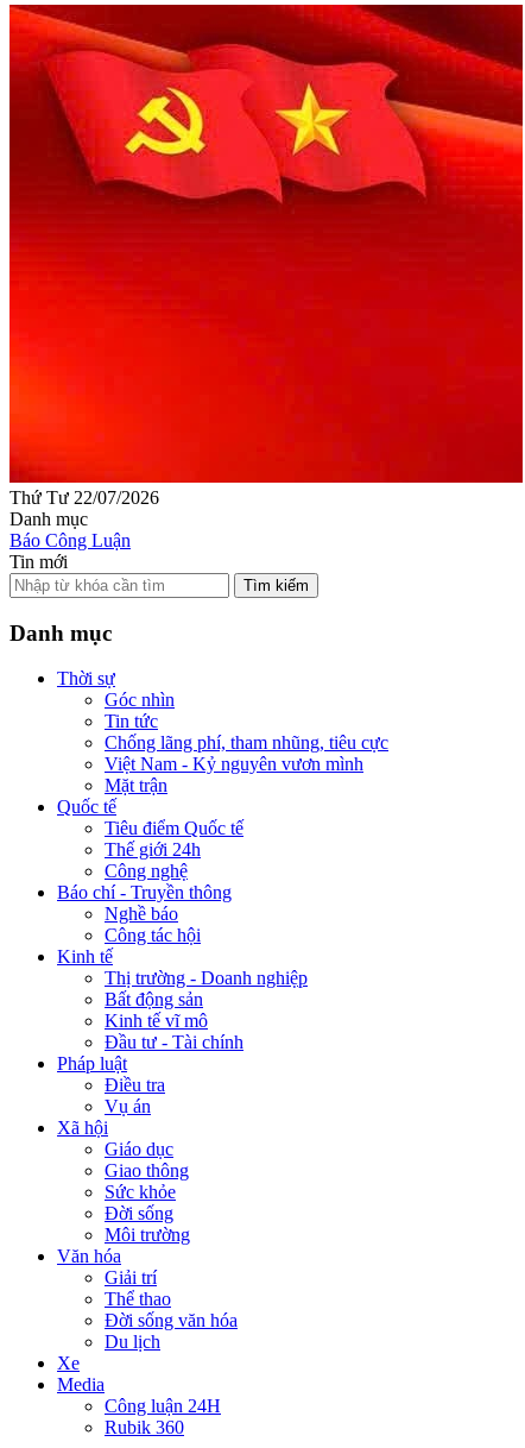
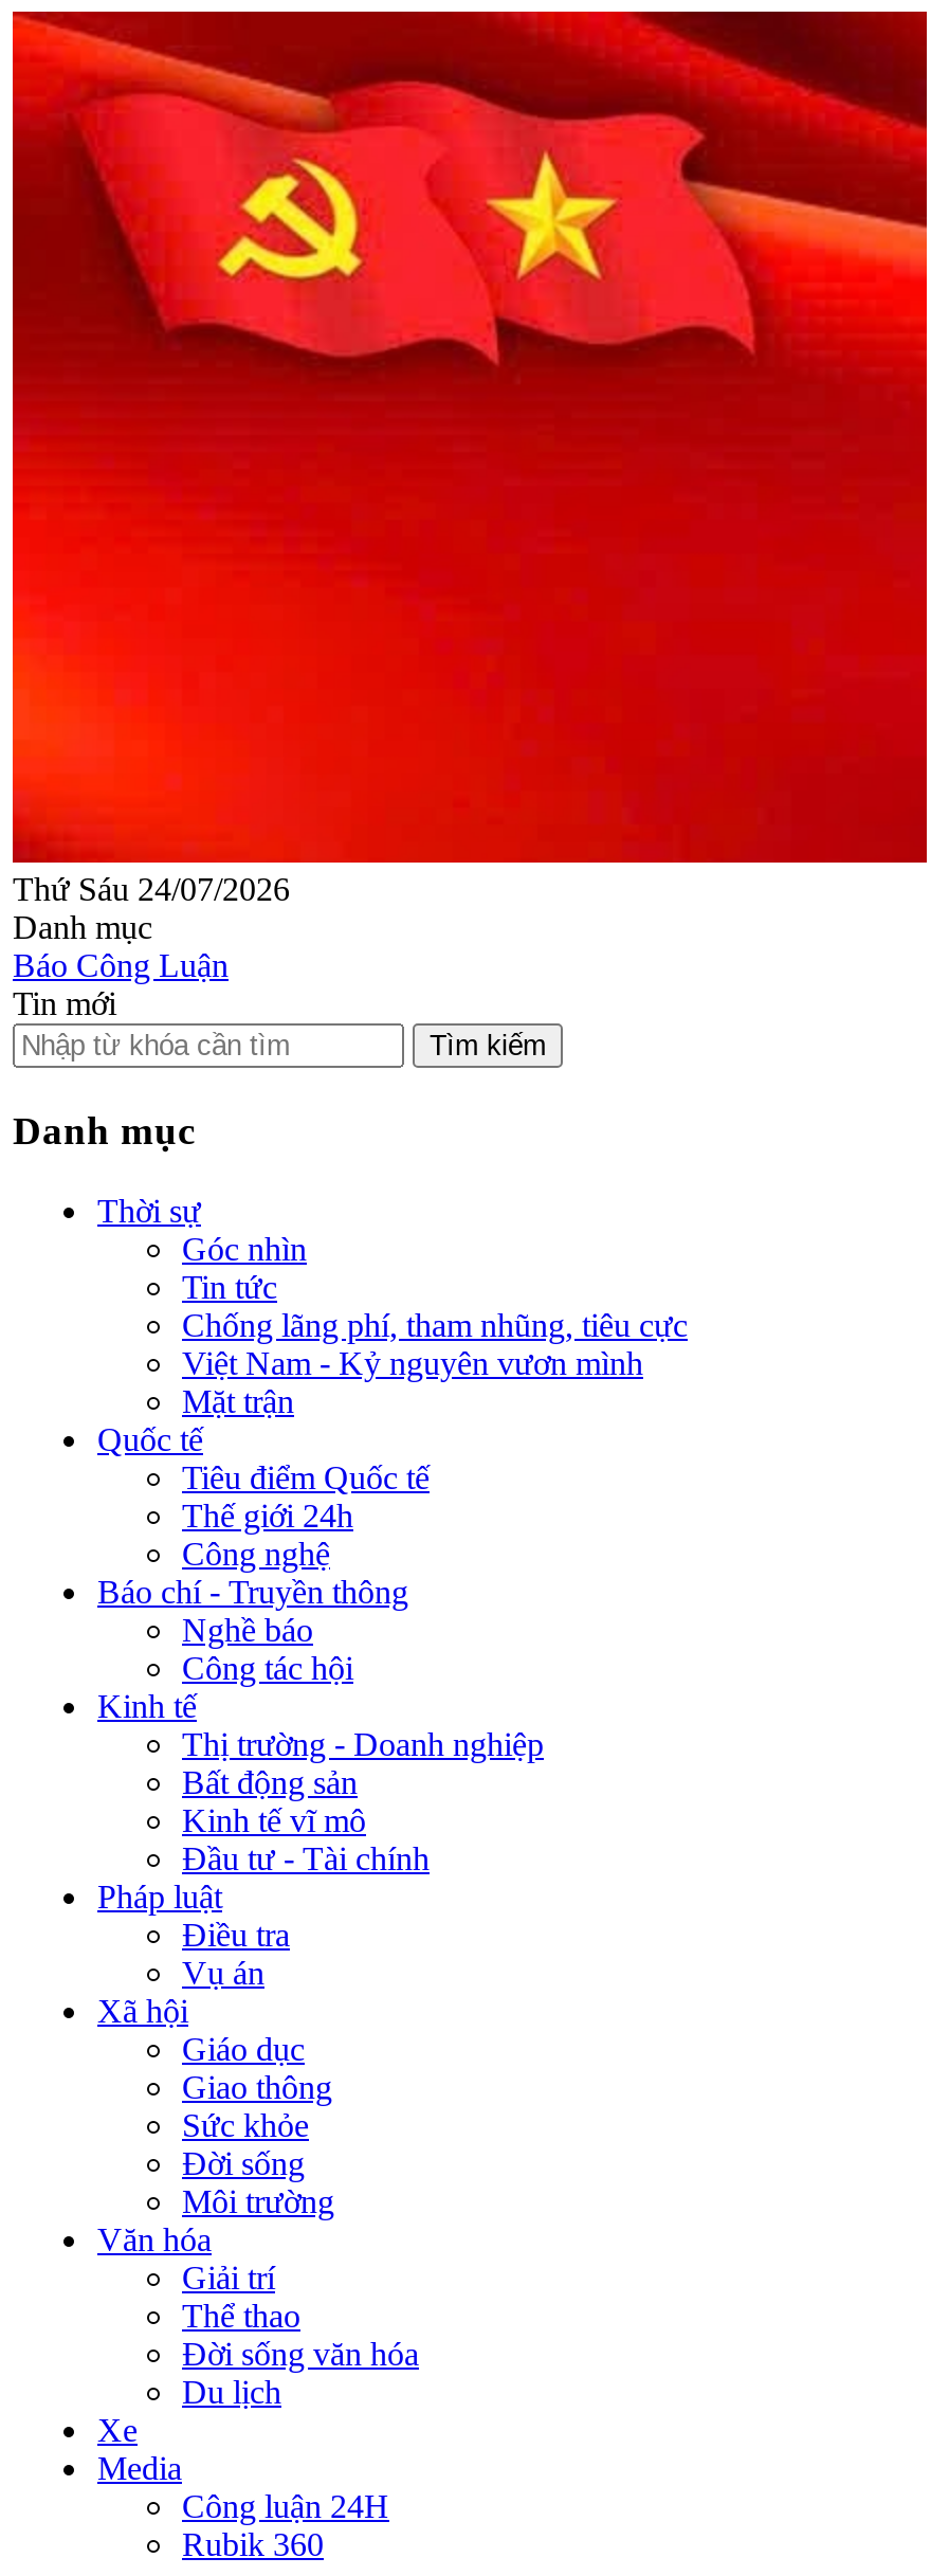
[10,487,159,508] Thứ Tư 22/07/2026 -> [13,871,290,907] Thứ Sáu 24/07/2026

